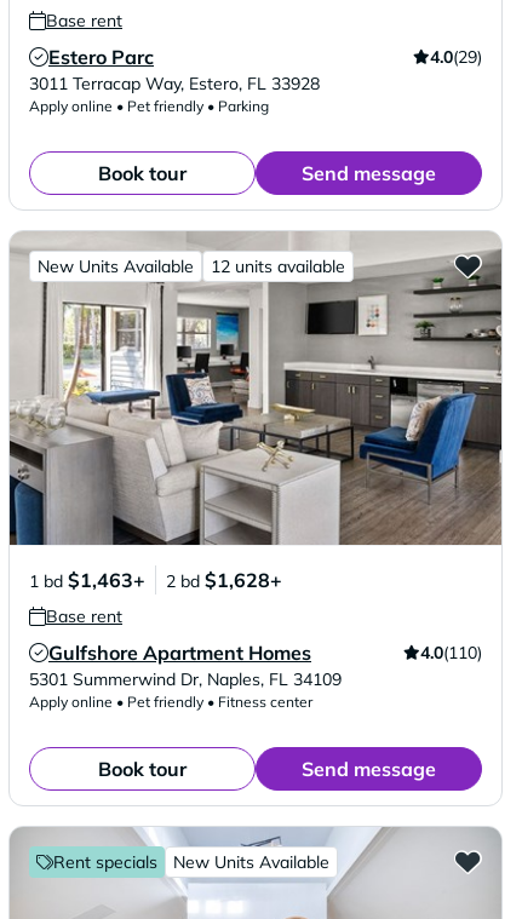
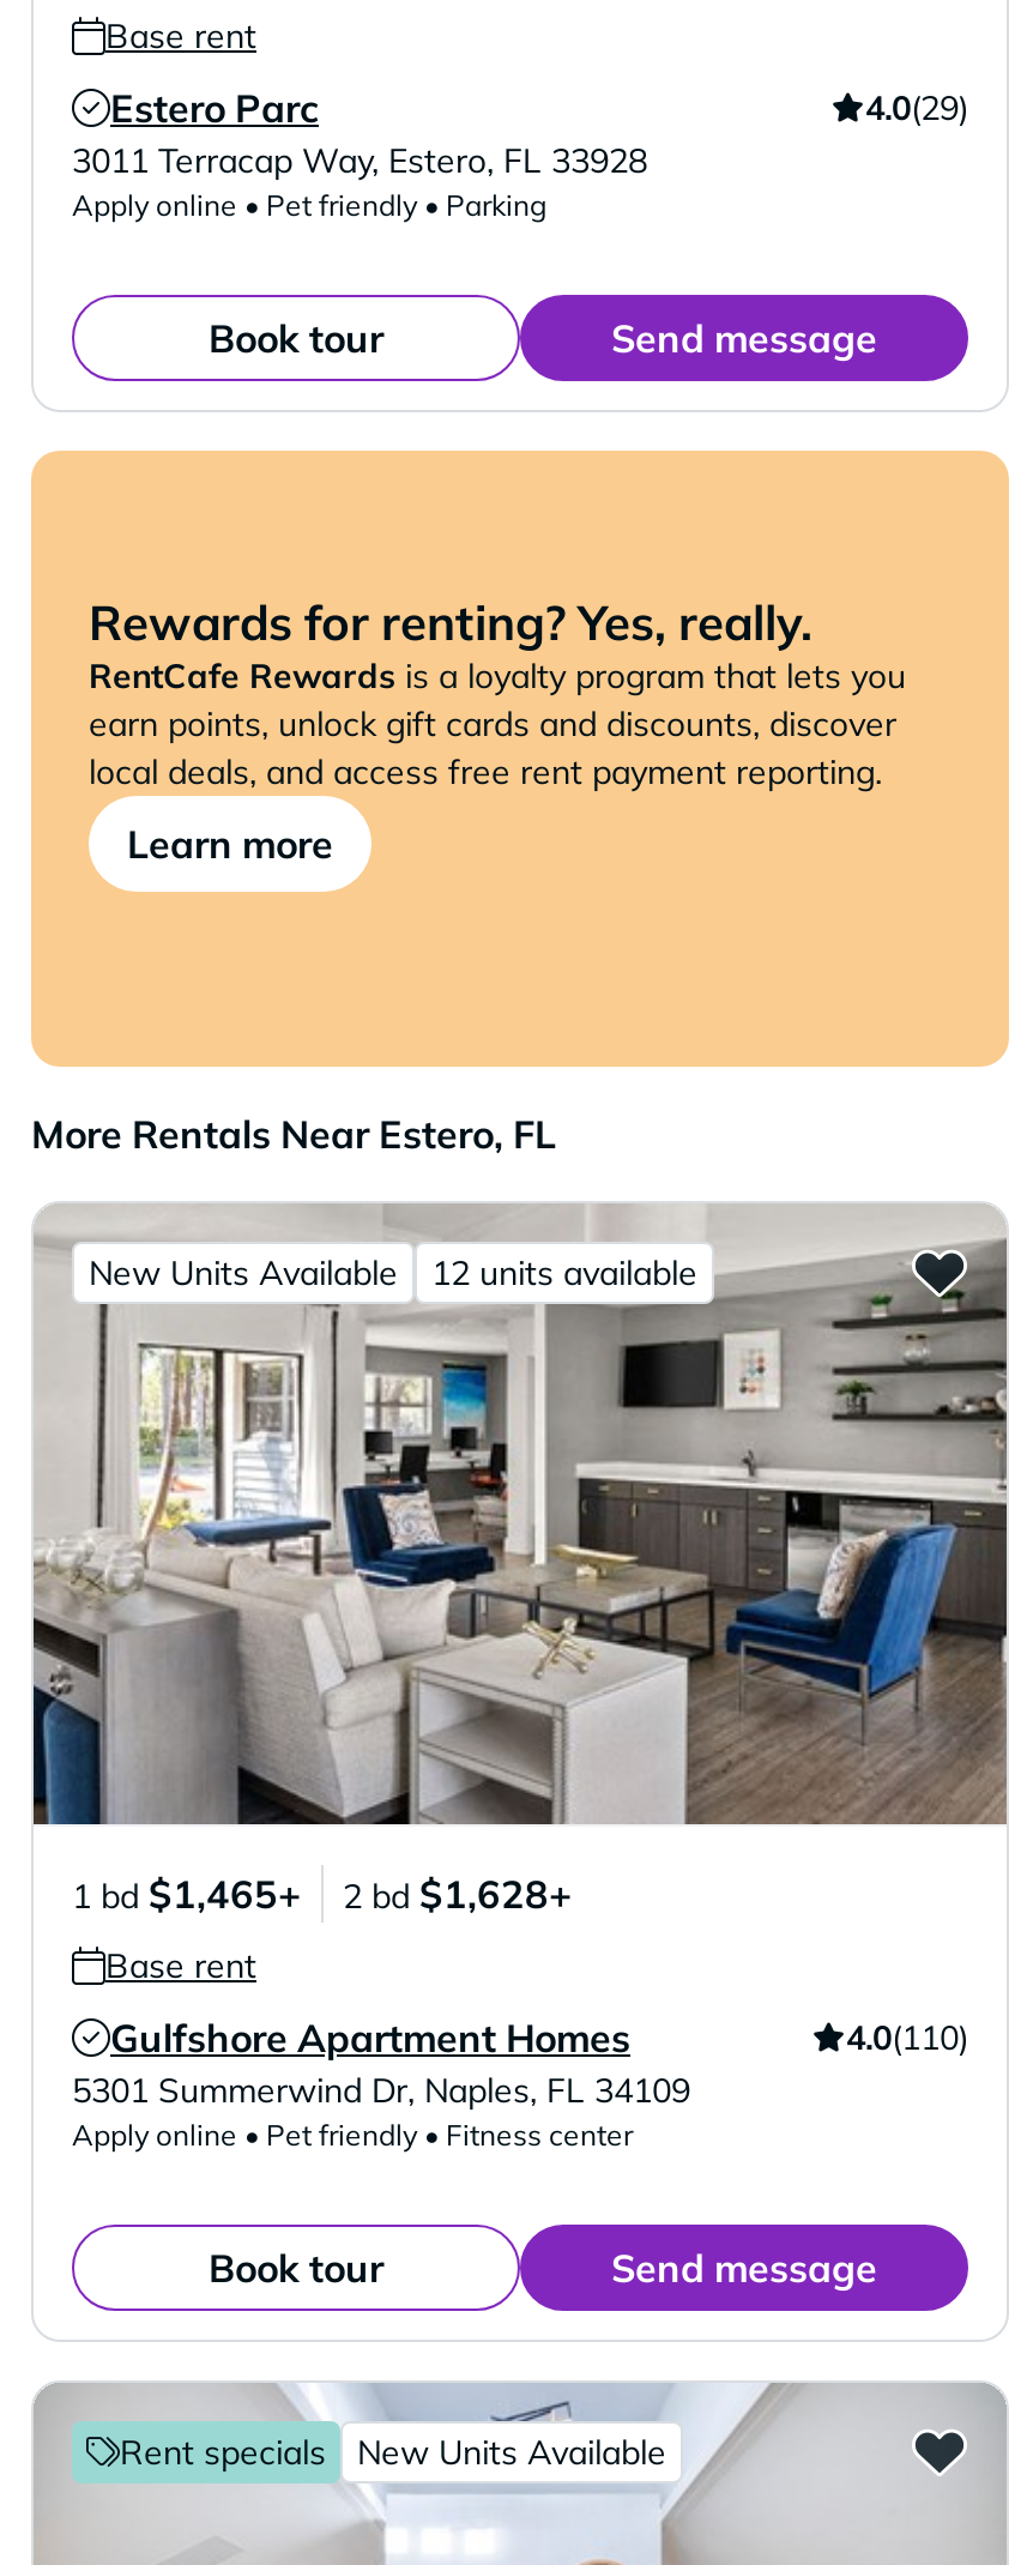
none -> [31,451,1009,1074] [image] | Rewards for renting? Yes, really. | RentCafe Rewards is a loyalty program that lets you | earn points, unlock gift cards and discounts, discover | local deals, and access free rent payment reporting. | Learn more
none -> [31,1110,556,1158] More Rentals Near Estero, FL
[29,568,282,592] 1 bd $1,463+ 2 bd $1,628+ -> [72,1870,573,1918] 1 bd $1,465+ 2 bd $1,628+

